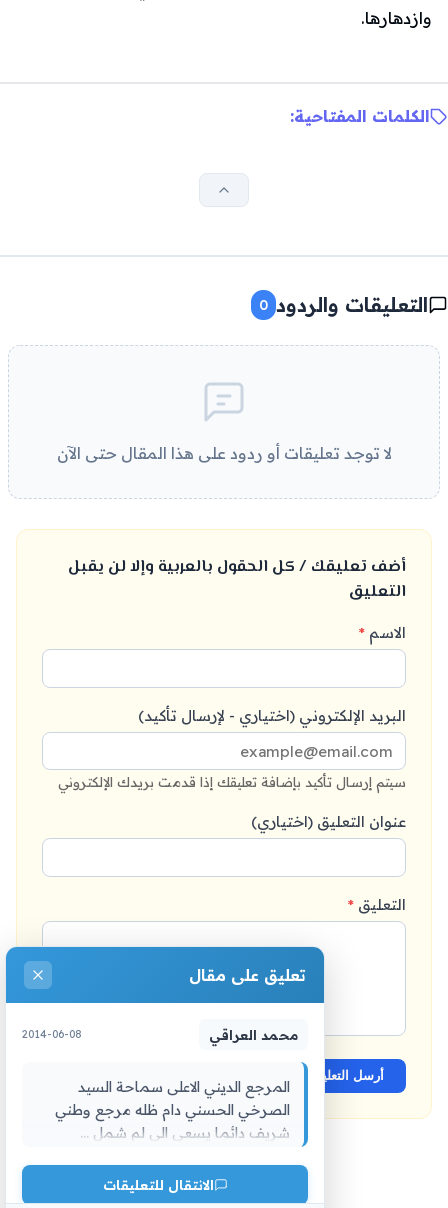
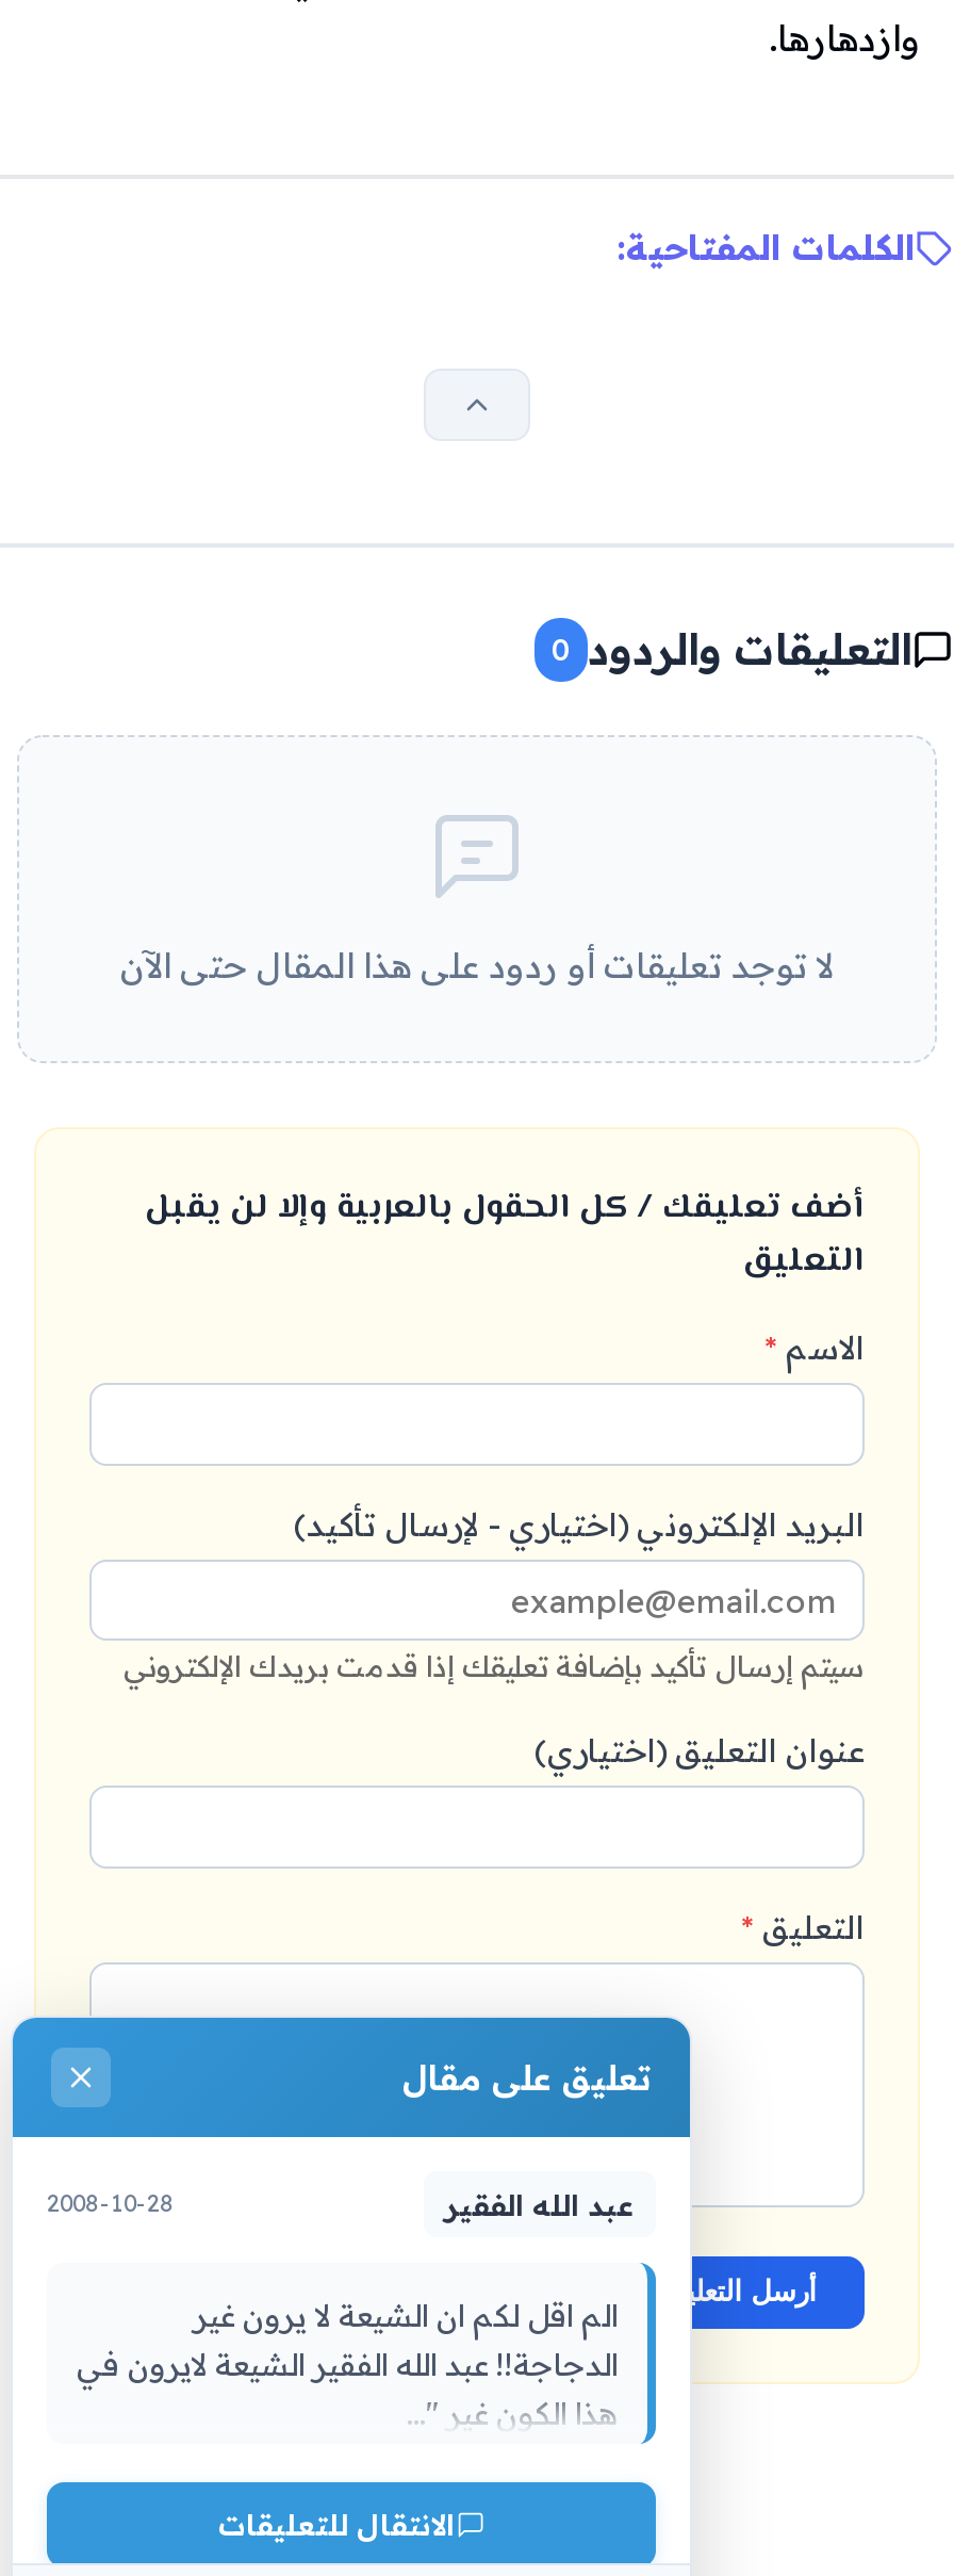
[22,1026,298,1043] محمد العراقي | 2014-06-08 -> [47,2186,635,2222] عبد الله الفقير | 2008-10-28
[55,1078,290,1142] المرجع الديني الاعلى سماحة السيد | الصرخي الحسني دام ظله مرجع وطني | شريف دائما يسعى الى لم شمل ... -> [77,2297,618,2433] الم اقل لكم ان الشيعة لا يرون غير | الدجاجة!! عبد الله الفقير الشيعة لايرون في | هذا الكون غير "...

